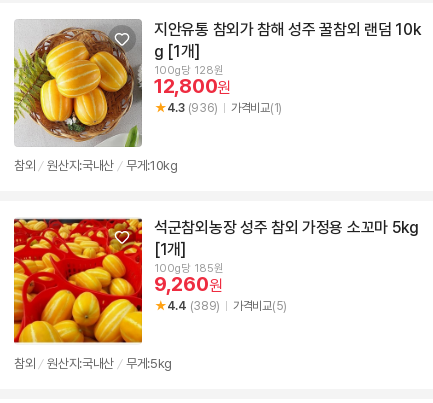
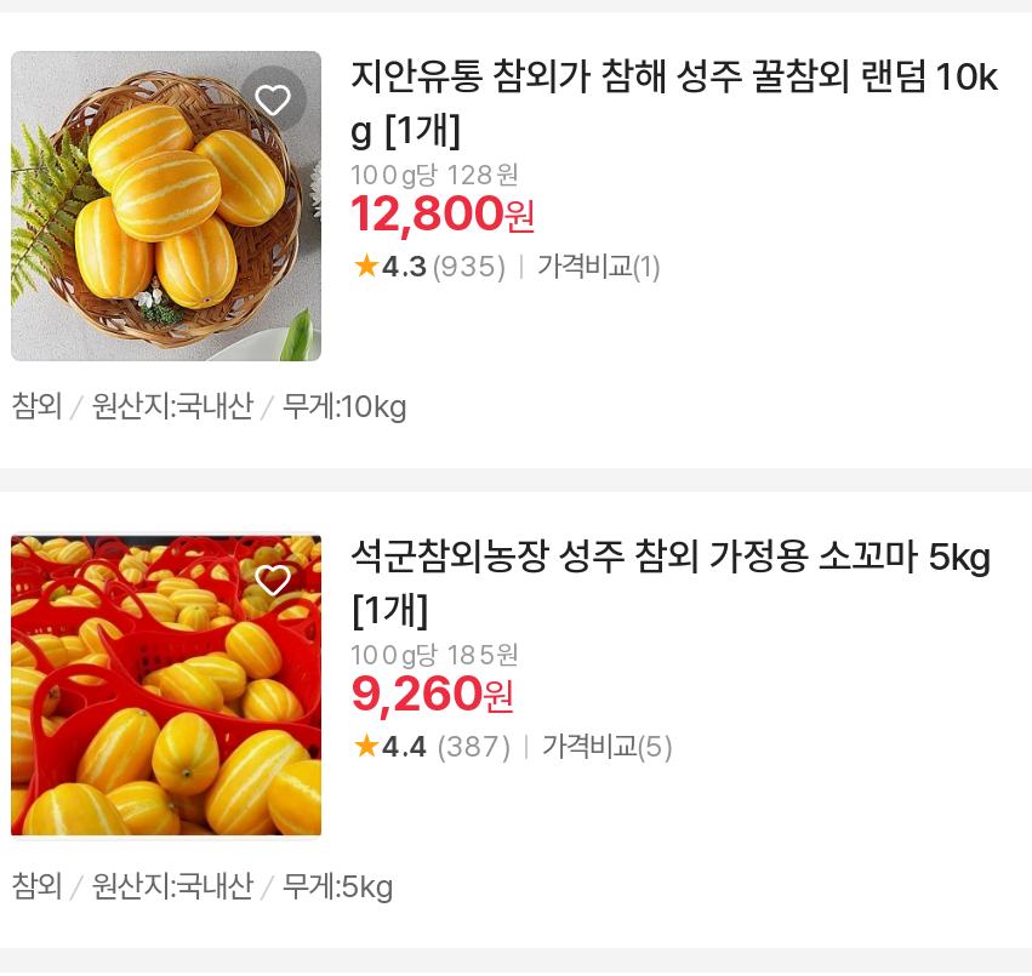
[167,101,282,115] 4.3 (936) 가격비교(1) -> [381,251,661,285] 4.3 (935) 가격비교(1)
[167,299,287,313] 4.4 (389) 가격비교(5) -> [381,731,673,765] 4.4 (387) 가격비교(5)

